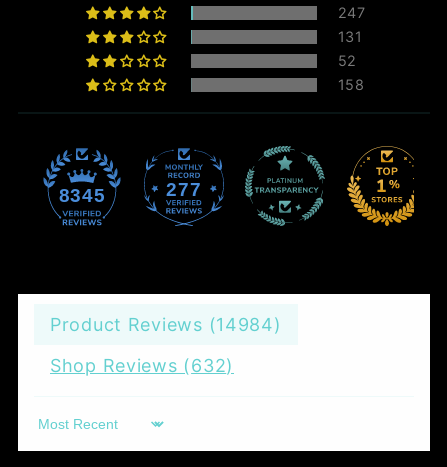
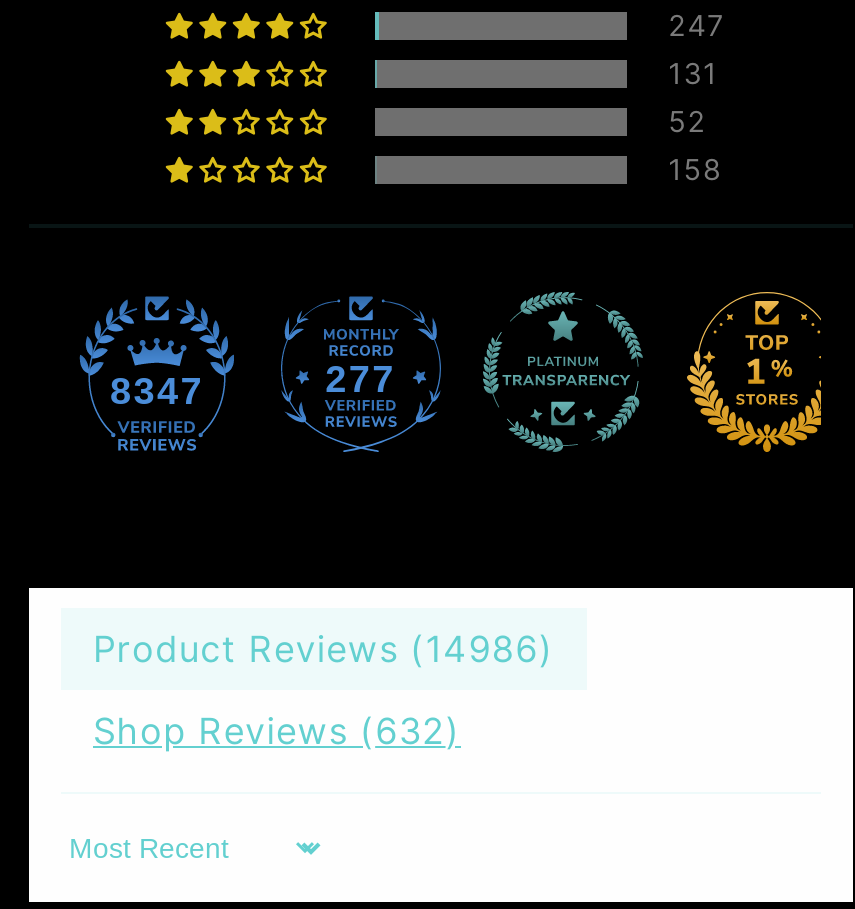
[58,185,105,206] 8345 -> [110,370,204,412] 8347
[50,314,282,335] Product Reviews (14984) -> [93,628,554,670] Product Reviews (14986)

